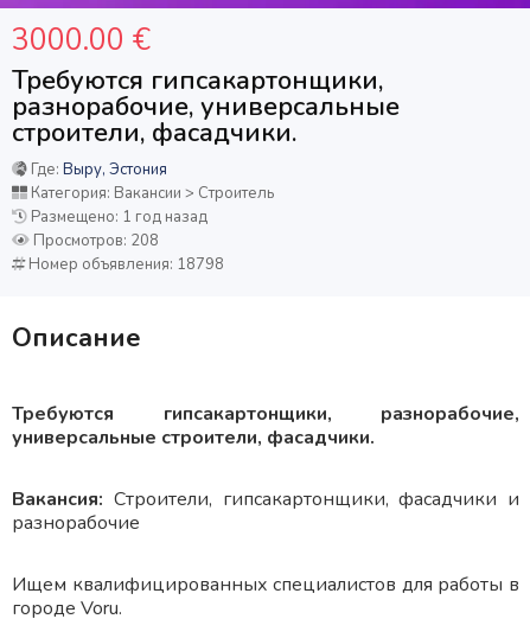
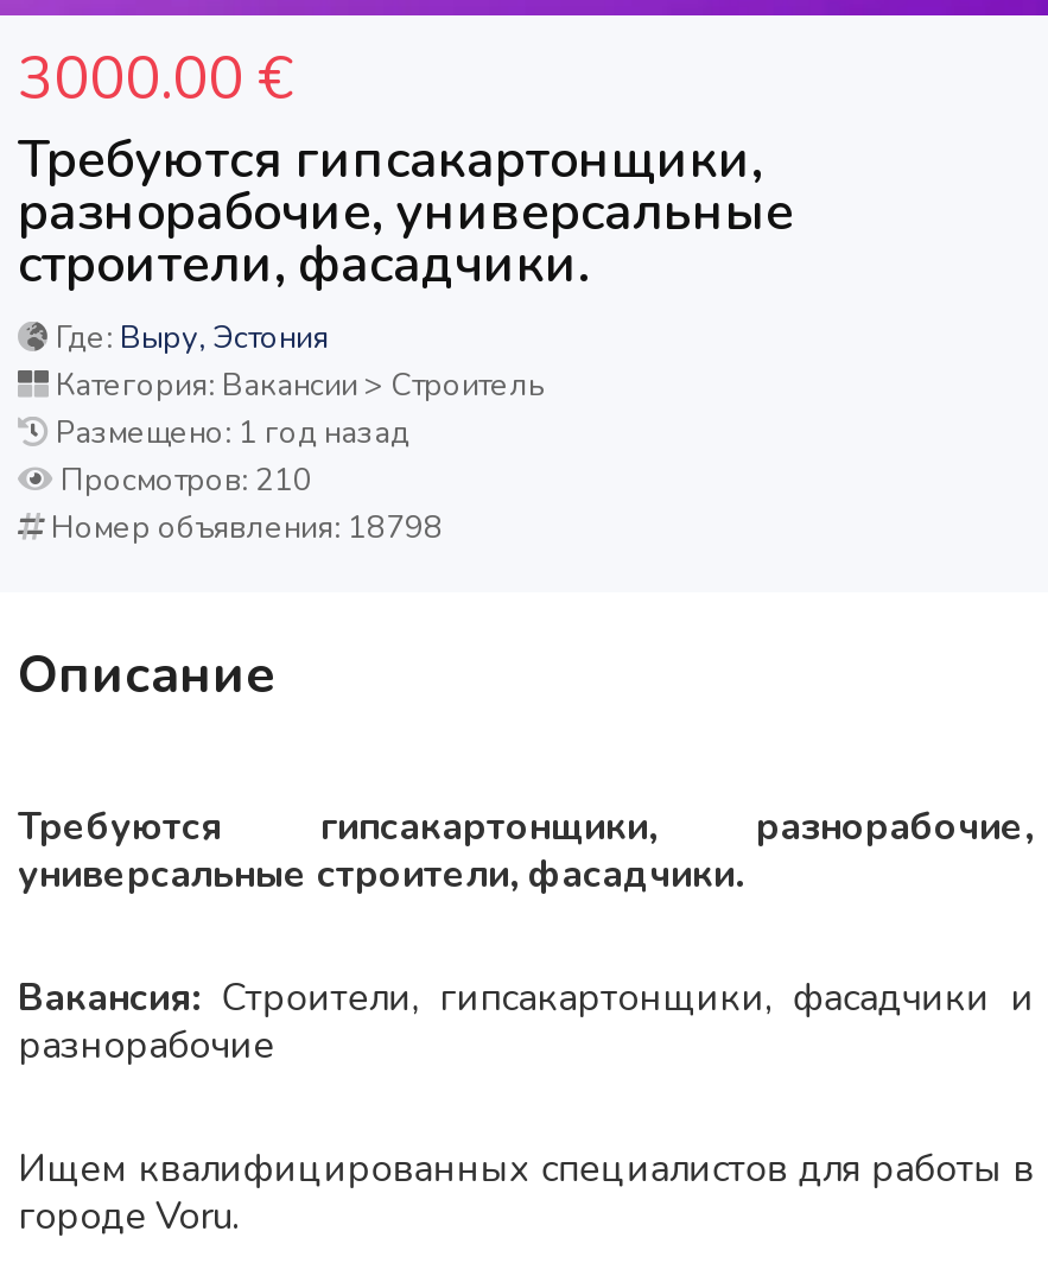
[30,230,159,251] Просмотров: 208 -> [53,459,312,502] Просмотров: 210

